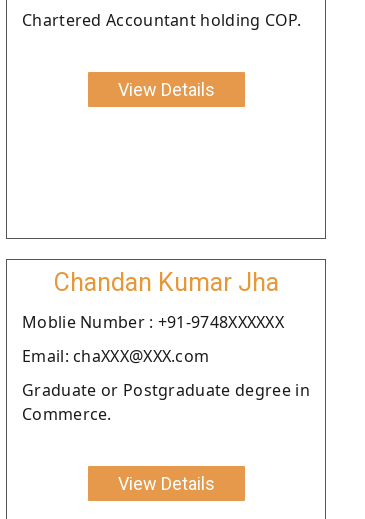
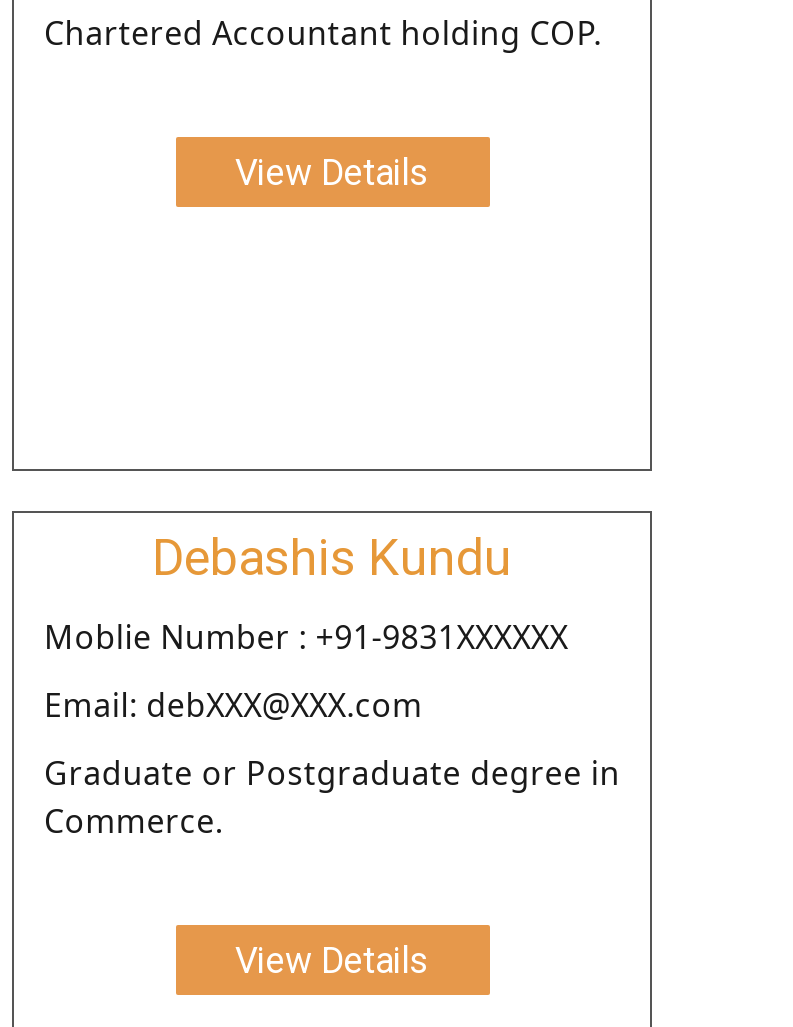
[53,268,278,297] Chandan Kumar Jha -> [152,529,512,587] Debashis Kundu
[22,311,284,333] Moblie Number : +91-9748XXXXXX -> [44,615,568,659] Moblie Number : +91-9831XXXXXX
[22,345,209,367] Email: chaXXX@XXX.com -> [44,683,423,727] Email: debXXX@XXX.com

